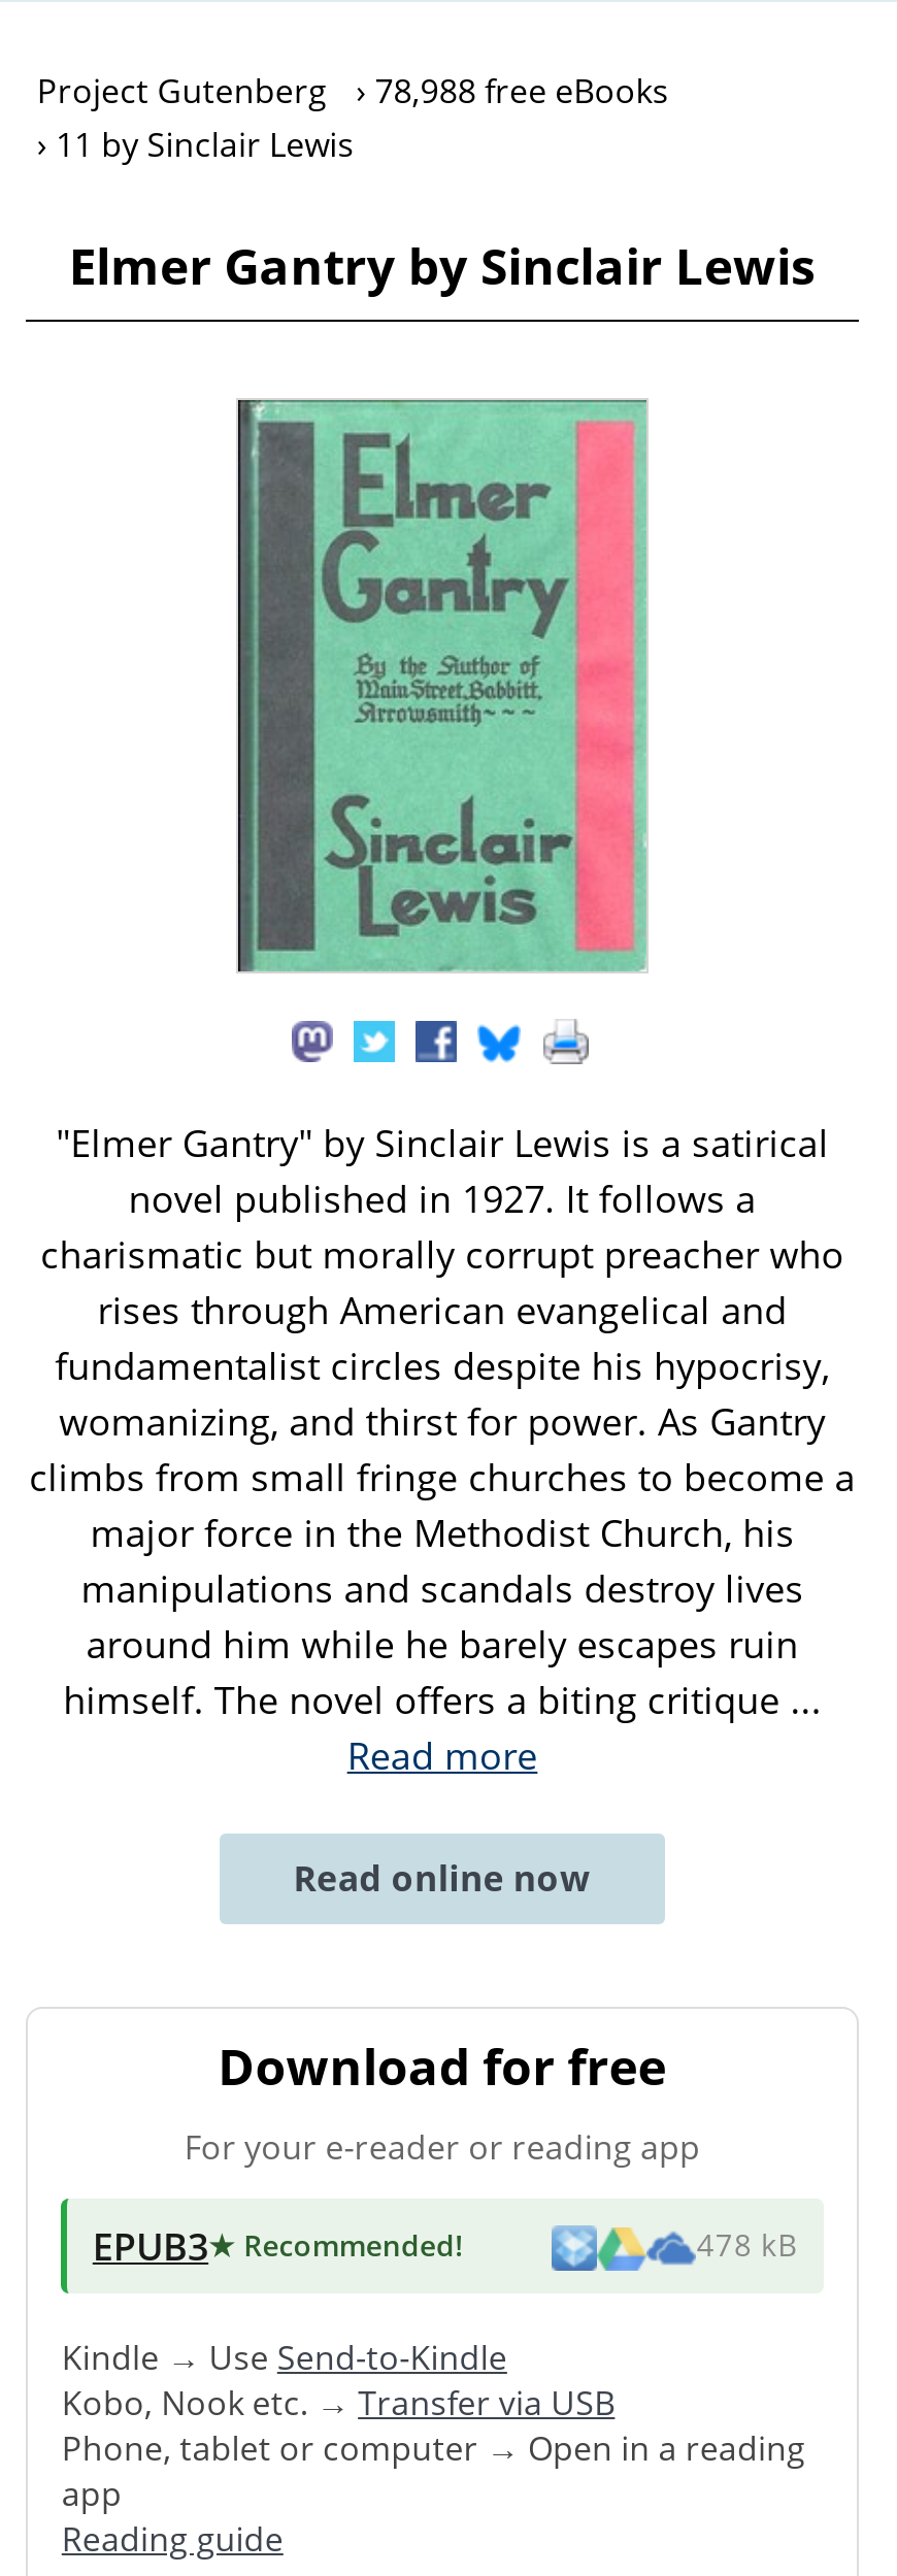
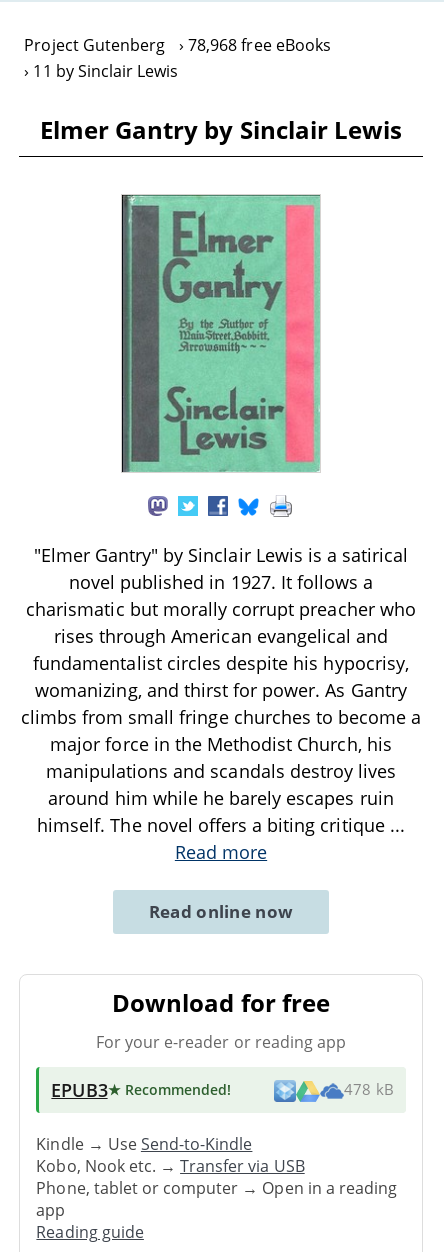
[37,68,669,113] Project Gutenberg 78,988 free eBooks -> [24,34,331,56] Project Gutenberg 78,968 free eBooks

